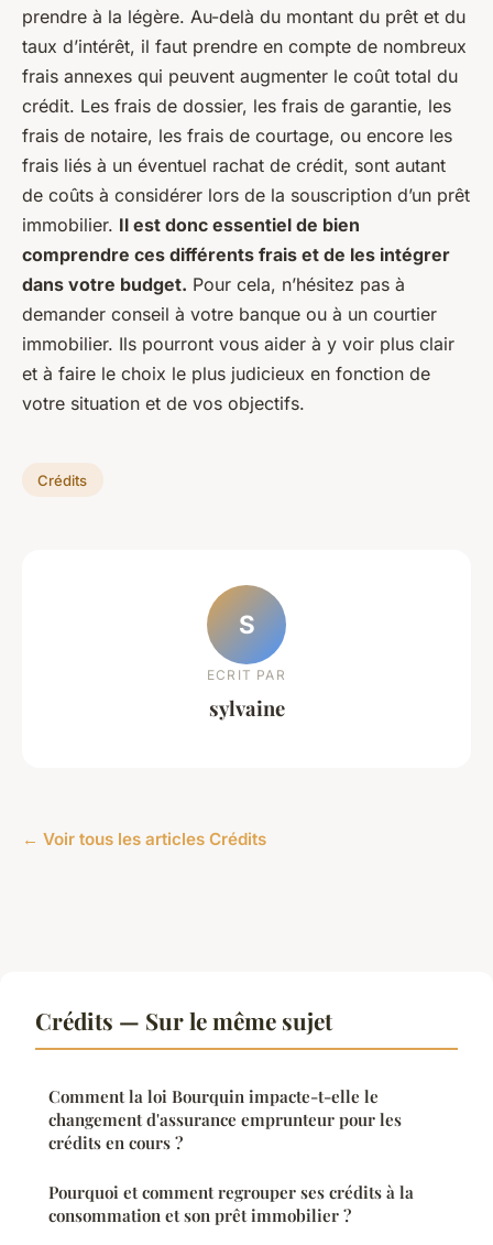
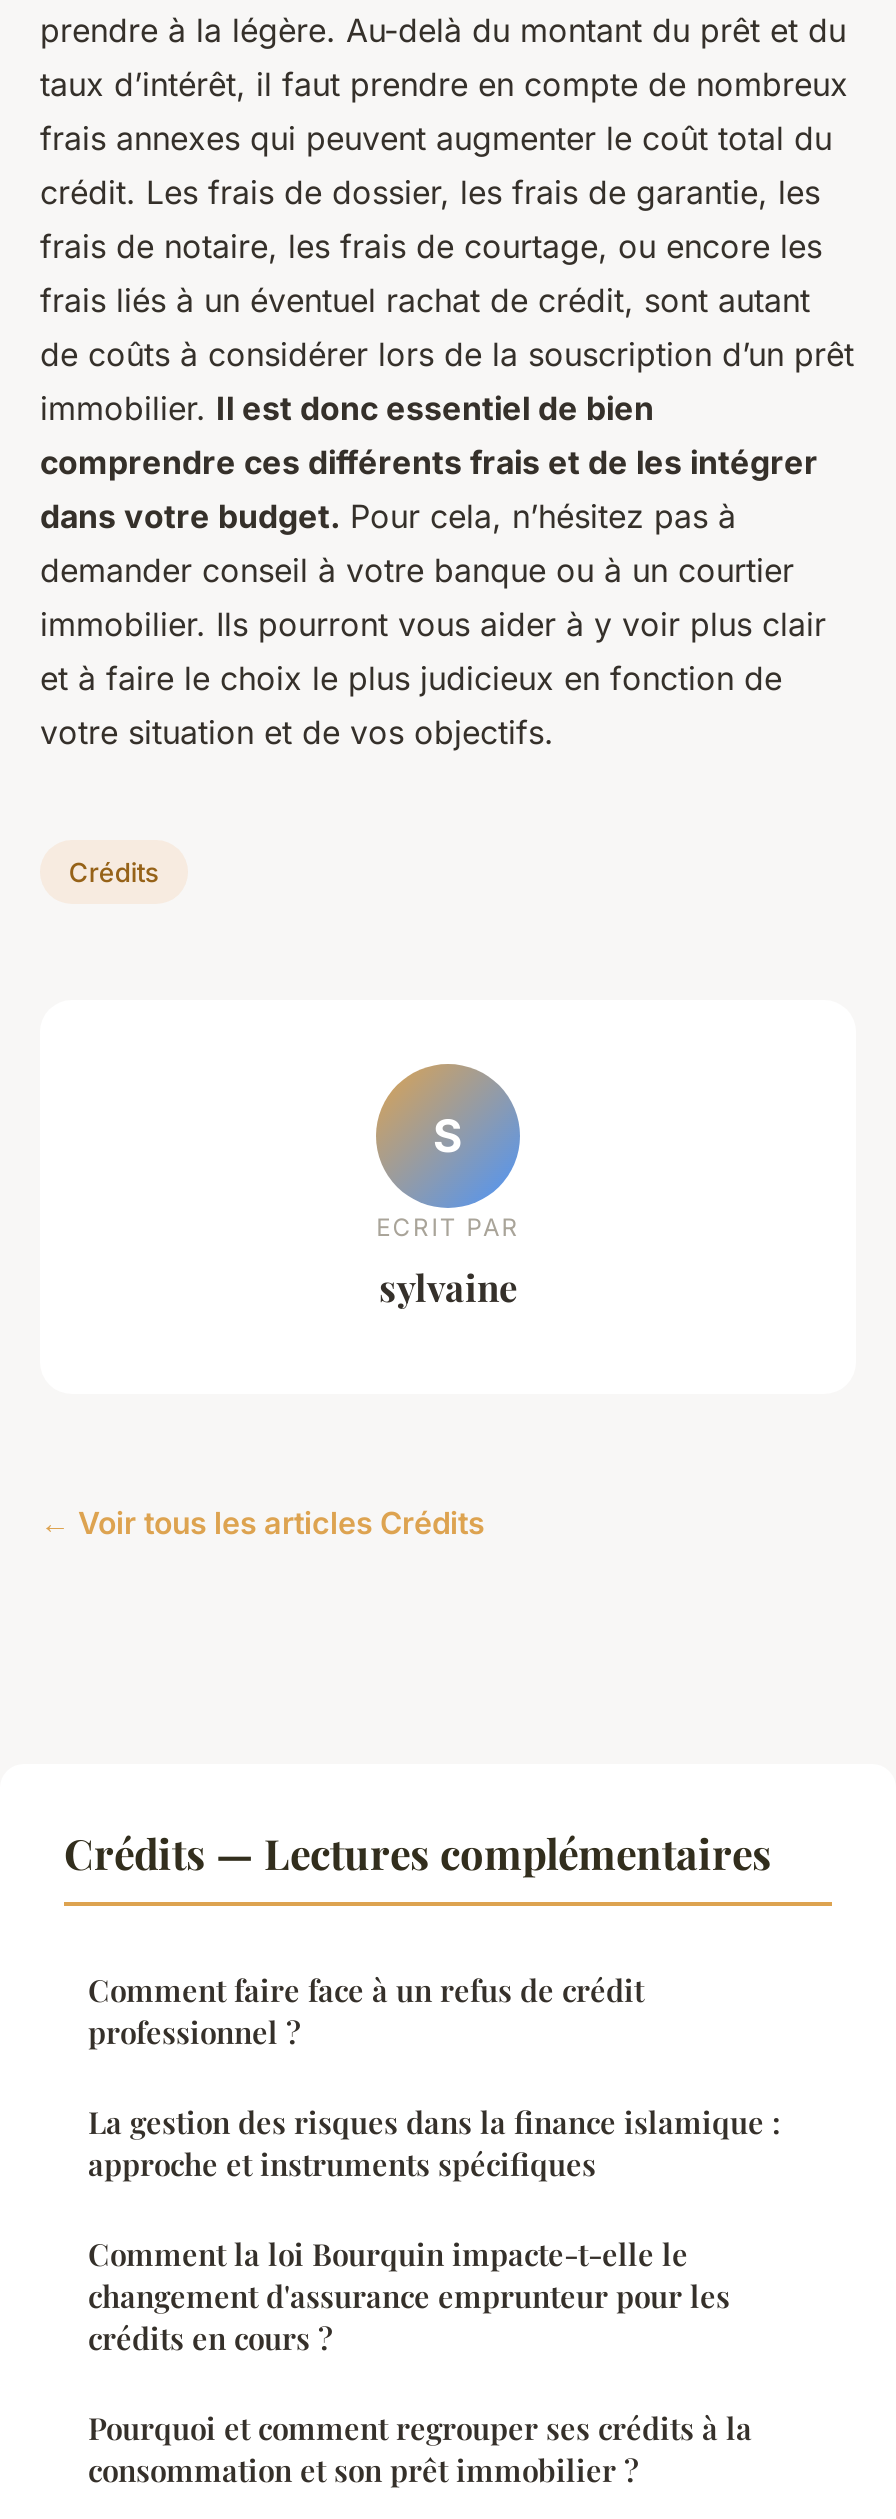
[35,1005,332,1036] Crédits — Sur le même sujet -> [64,1824,780,2184] Crédits — Lectures complémentaires | Comment faire face à un refus de crédit | professionnel ? | La gestion des risques dans la finance islamique : | approche et instruments spécifiques

